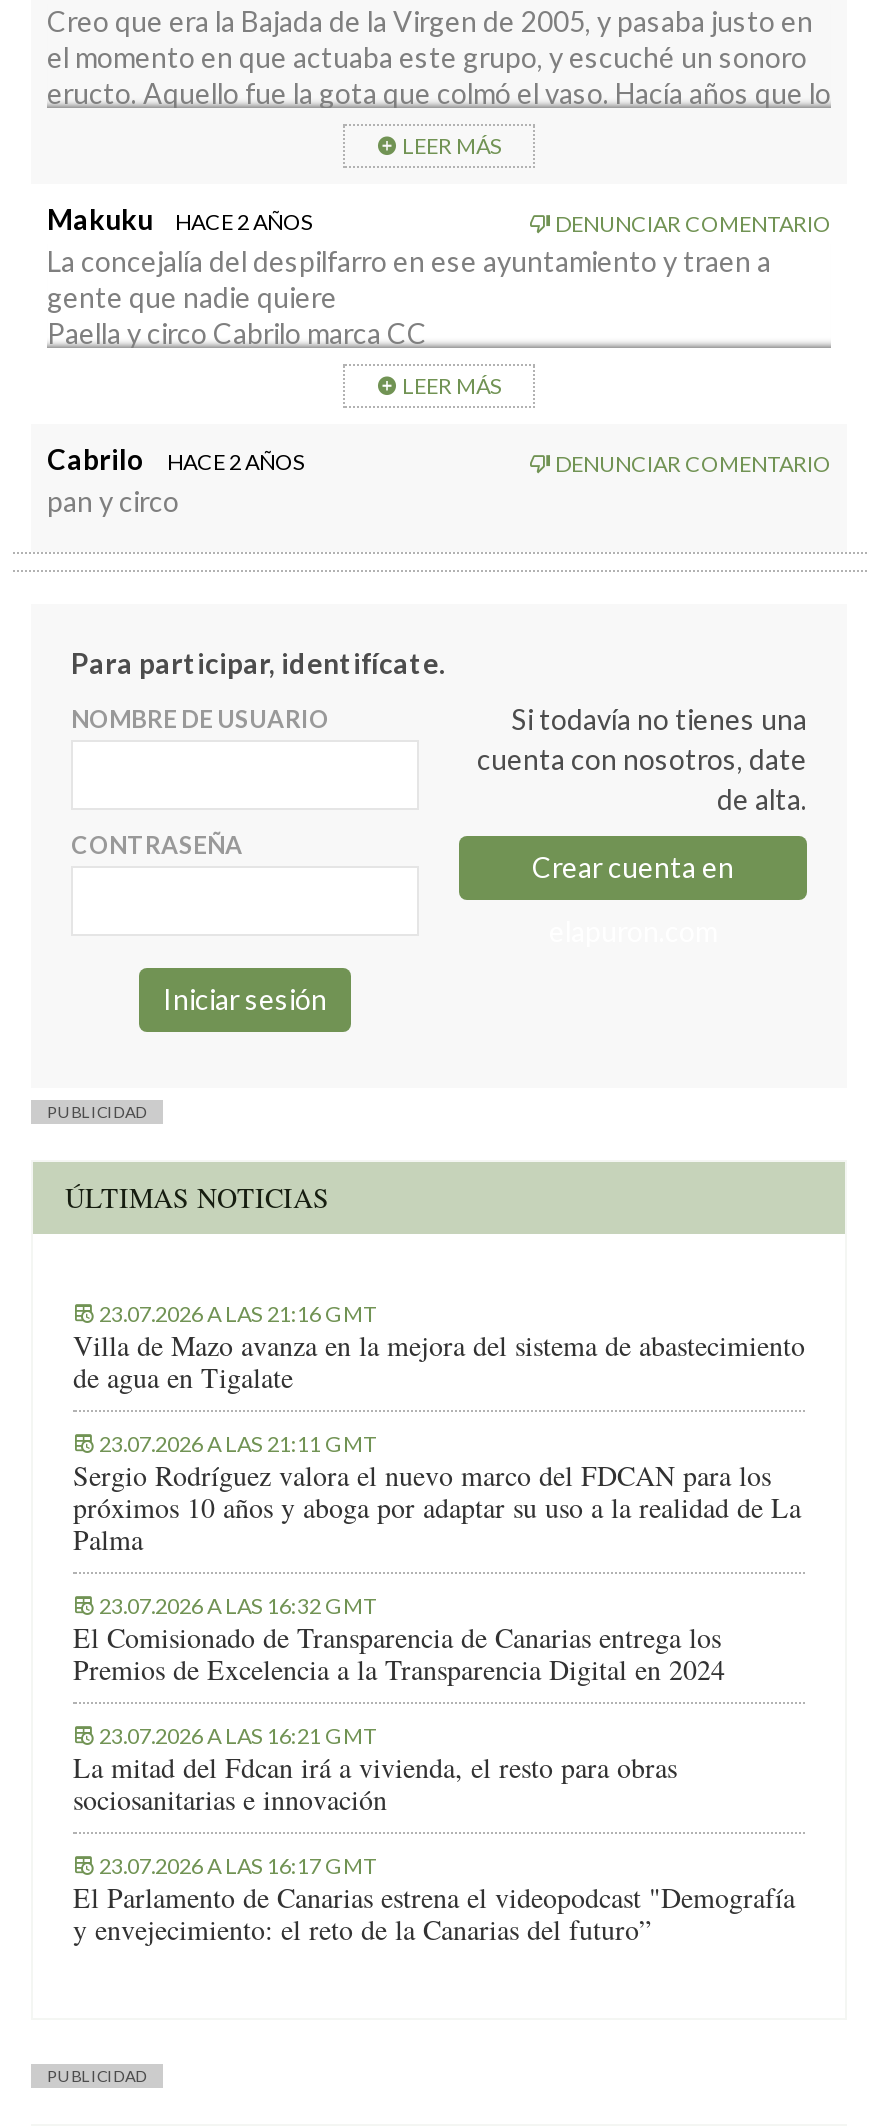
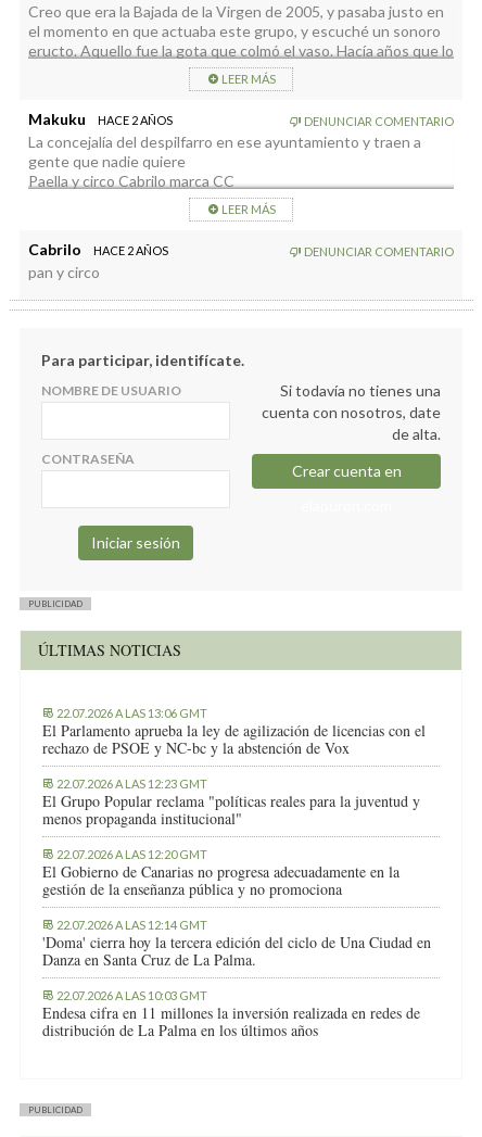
[73,1299,805,1395] 23.07.2026 A LAS 21:16 GMT | Villa de Mazo avanza en la mejora del sistema de abastecimiento | de agua en Tigalate -> [42,705,426,758] 22.07.2026 A LAS 13:06 GMT | El Parlamento aprueba la ley de agilización de licencias con el | rechazo de PSOE y NC-bc y la abstención de Vox
[73,1429,801,1557] 23.07.2026 A LAS 21:11 GMT | Sergio Rodríguez valora el nuevo marco del FDCAN para los | próximos 10 años y aboga por adaptar su uso a la realidad de La | Palma -> [42,776,420,828] 22.07.2026 A LAS 12:23 GMT | El Grupo Popular reclama "políticas reales para la juventud y | menos propaganda institucional"
[73,1591,725,1687] 23.07.2026 A LAS 16:32 GMT | El Comisionado de Transparencia de Canarias entrega los | Premios de Excelencia a la Transparencia Digital en 2024 -> [42,847,399,899] 22.07.2026 A LAS 12:20 GMT | El Gobierno de Canarias no progresa adecuadamente en la | gestión de la enseñanza pública y no promociona
[73,1721,677,1817] 23.07.2026 A LAS 16:21 GMT | La mitad del Fdcan irá a vivienda, el resto para obras | sociosanitarias e innovación -> [42,917,431,969] 22.07.2026 A LAS 12:14 GMT | 'Doma' cierra hoy la tercera edición del ciclo de Una Ciudad en | Danza en Santa Cruz de La Palma.
[73,1851,795,1947] 23.07.2026 A LAS 16:17 GMT | El Parlamento de Canarias estrena el videopodcast "Demografía | y envejecimiento: el reto de la Canarias del futuro” -> [42,988,420,1040] 22.07.2026 A LAS 10:03 GMT | Endesa cifra en 11 millones la inversión realizada en redes de | distribución de La Palma en los últimos años

